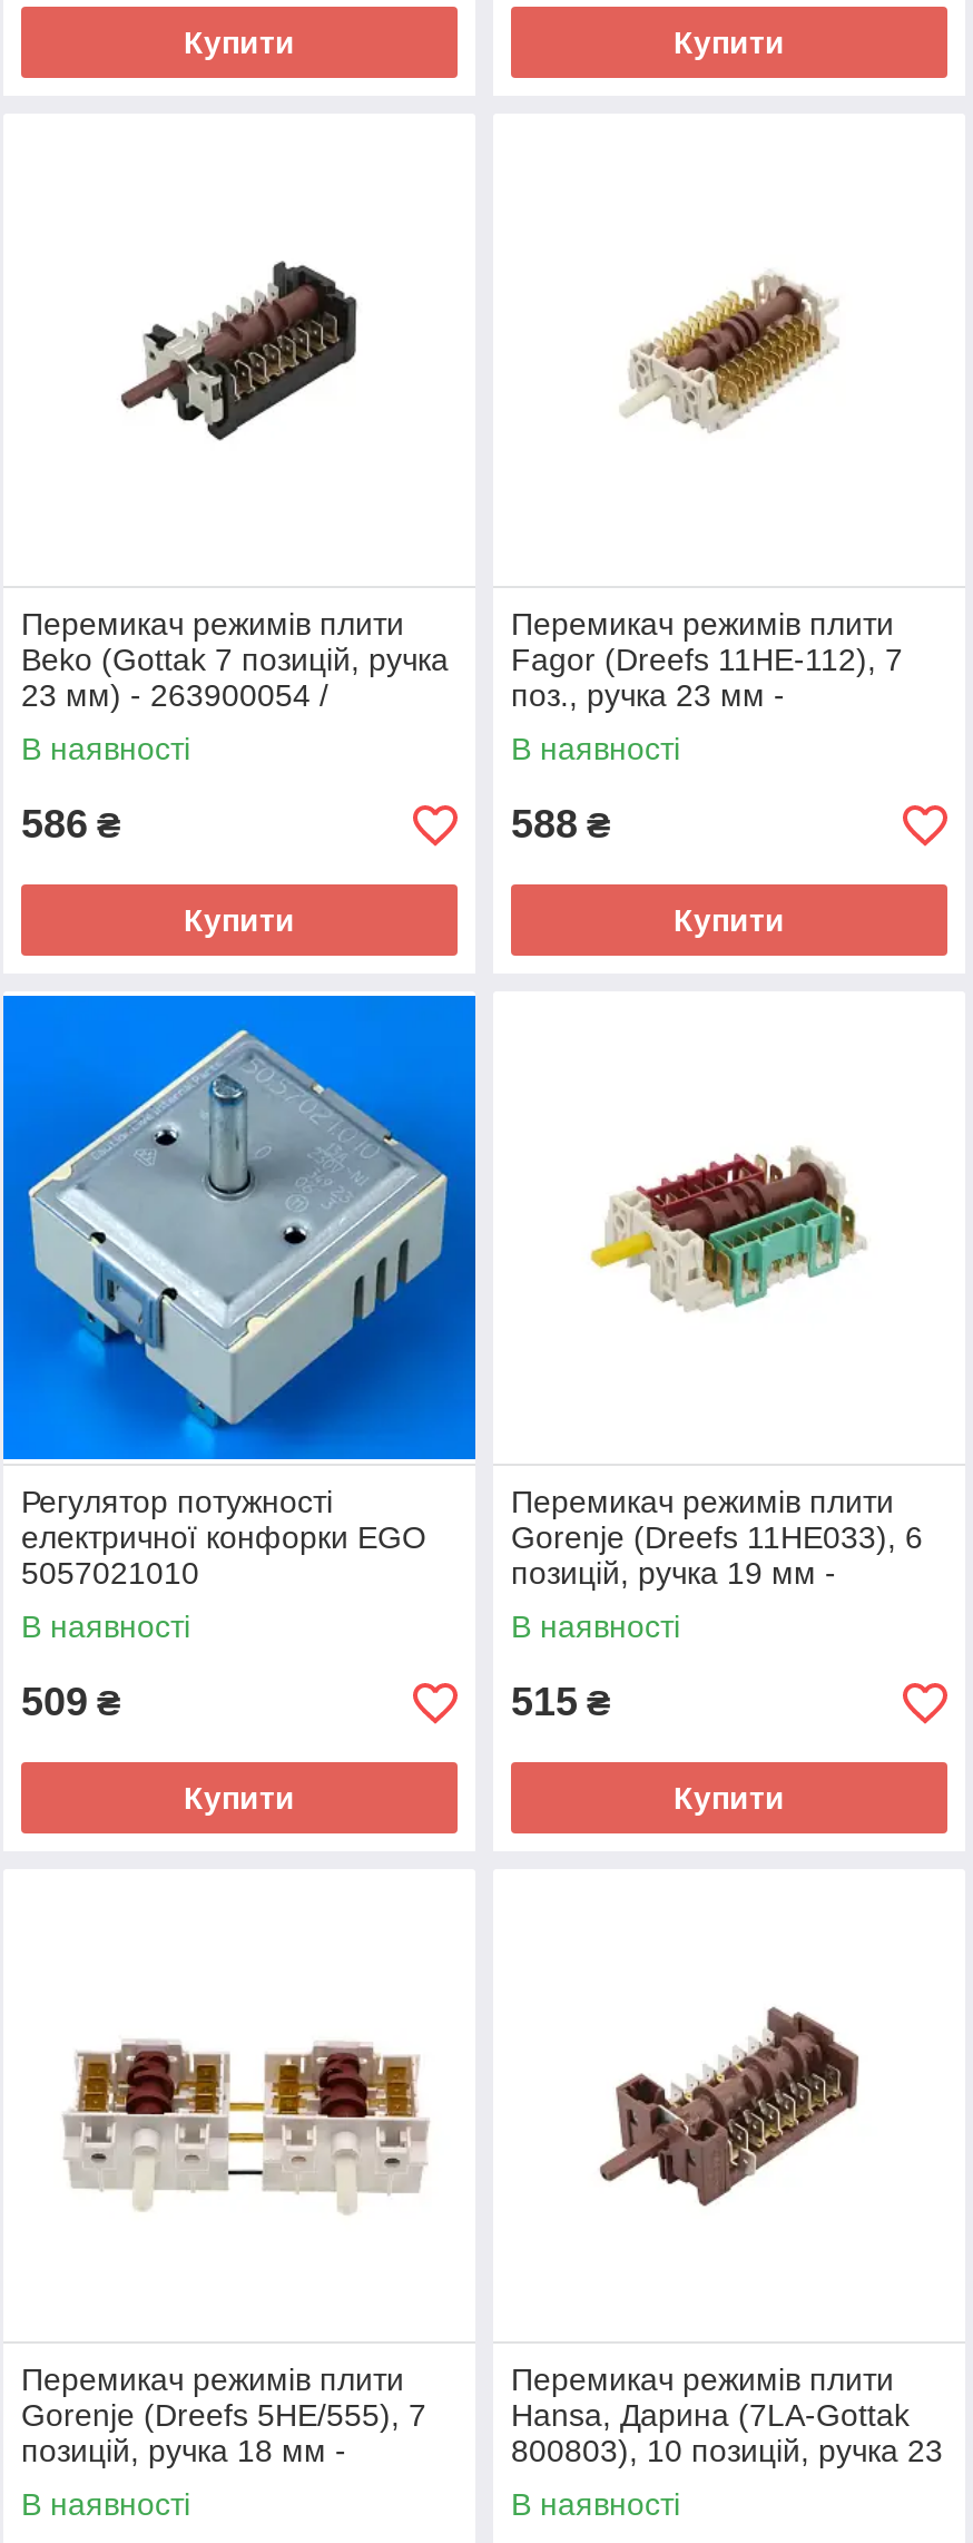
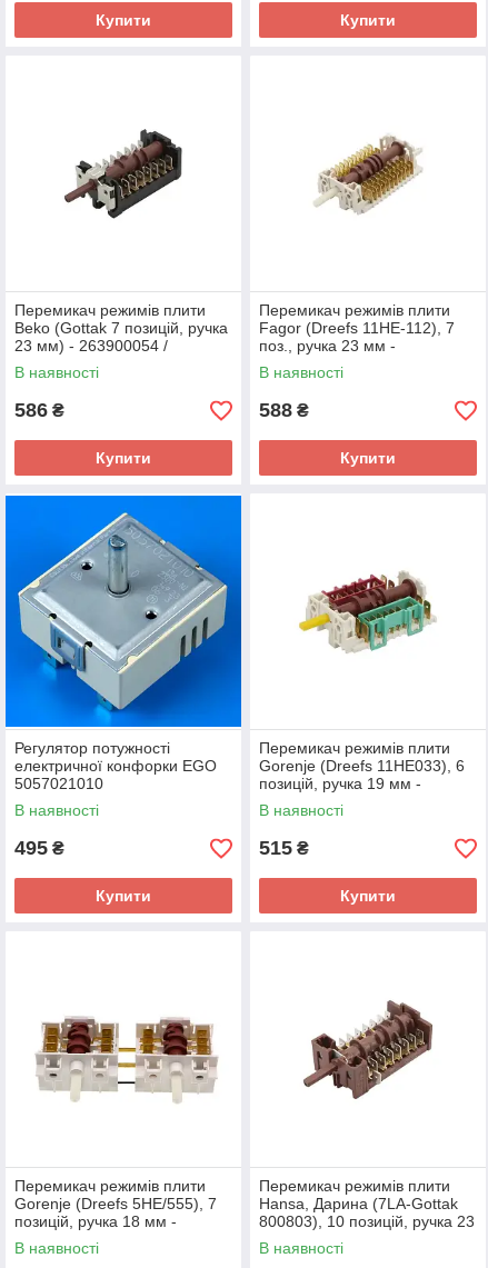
[21,1680,121,1725] 509 ₴ -> [14,837,64,859] 495 ₴

